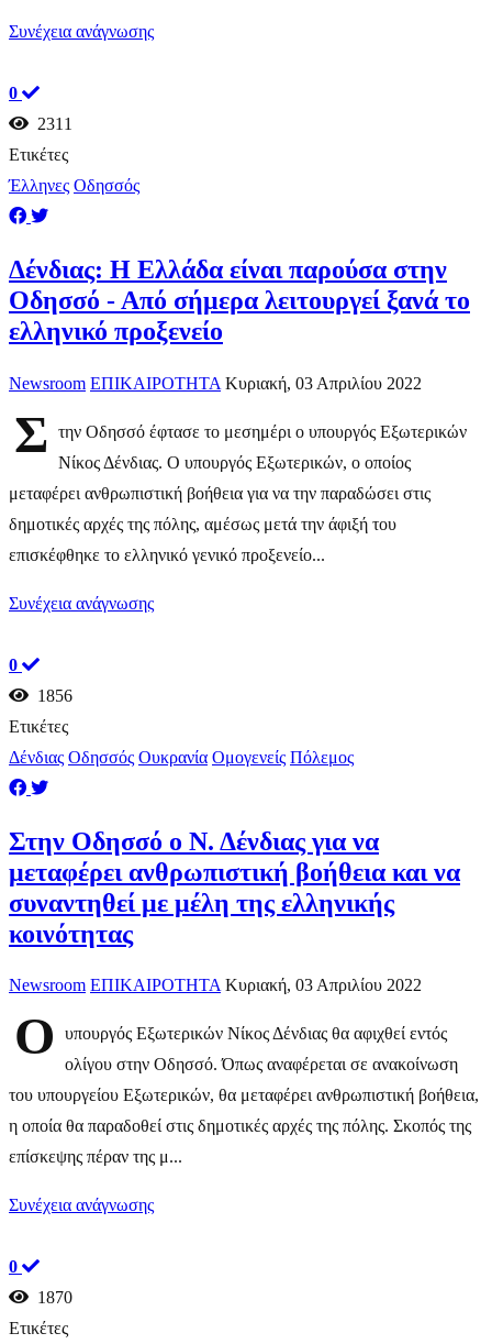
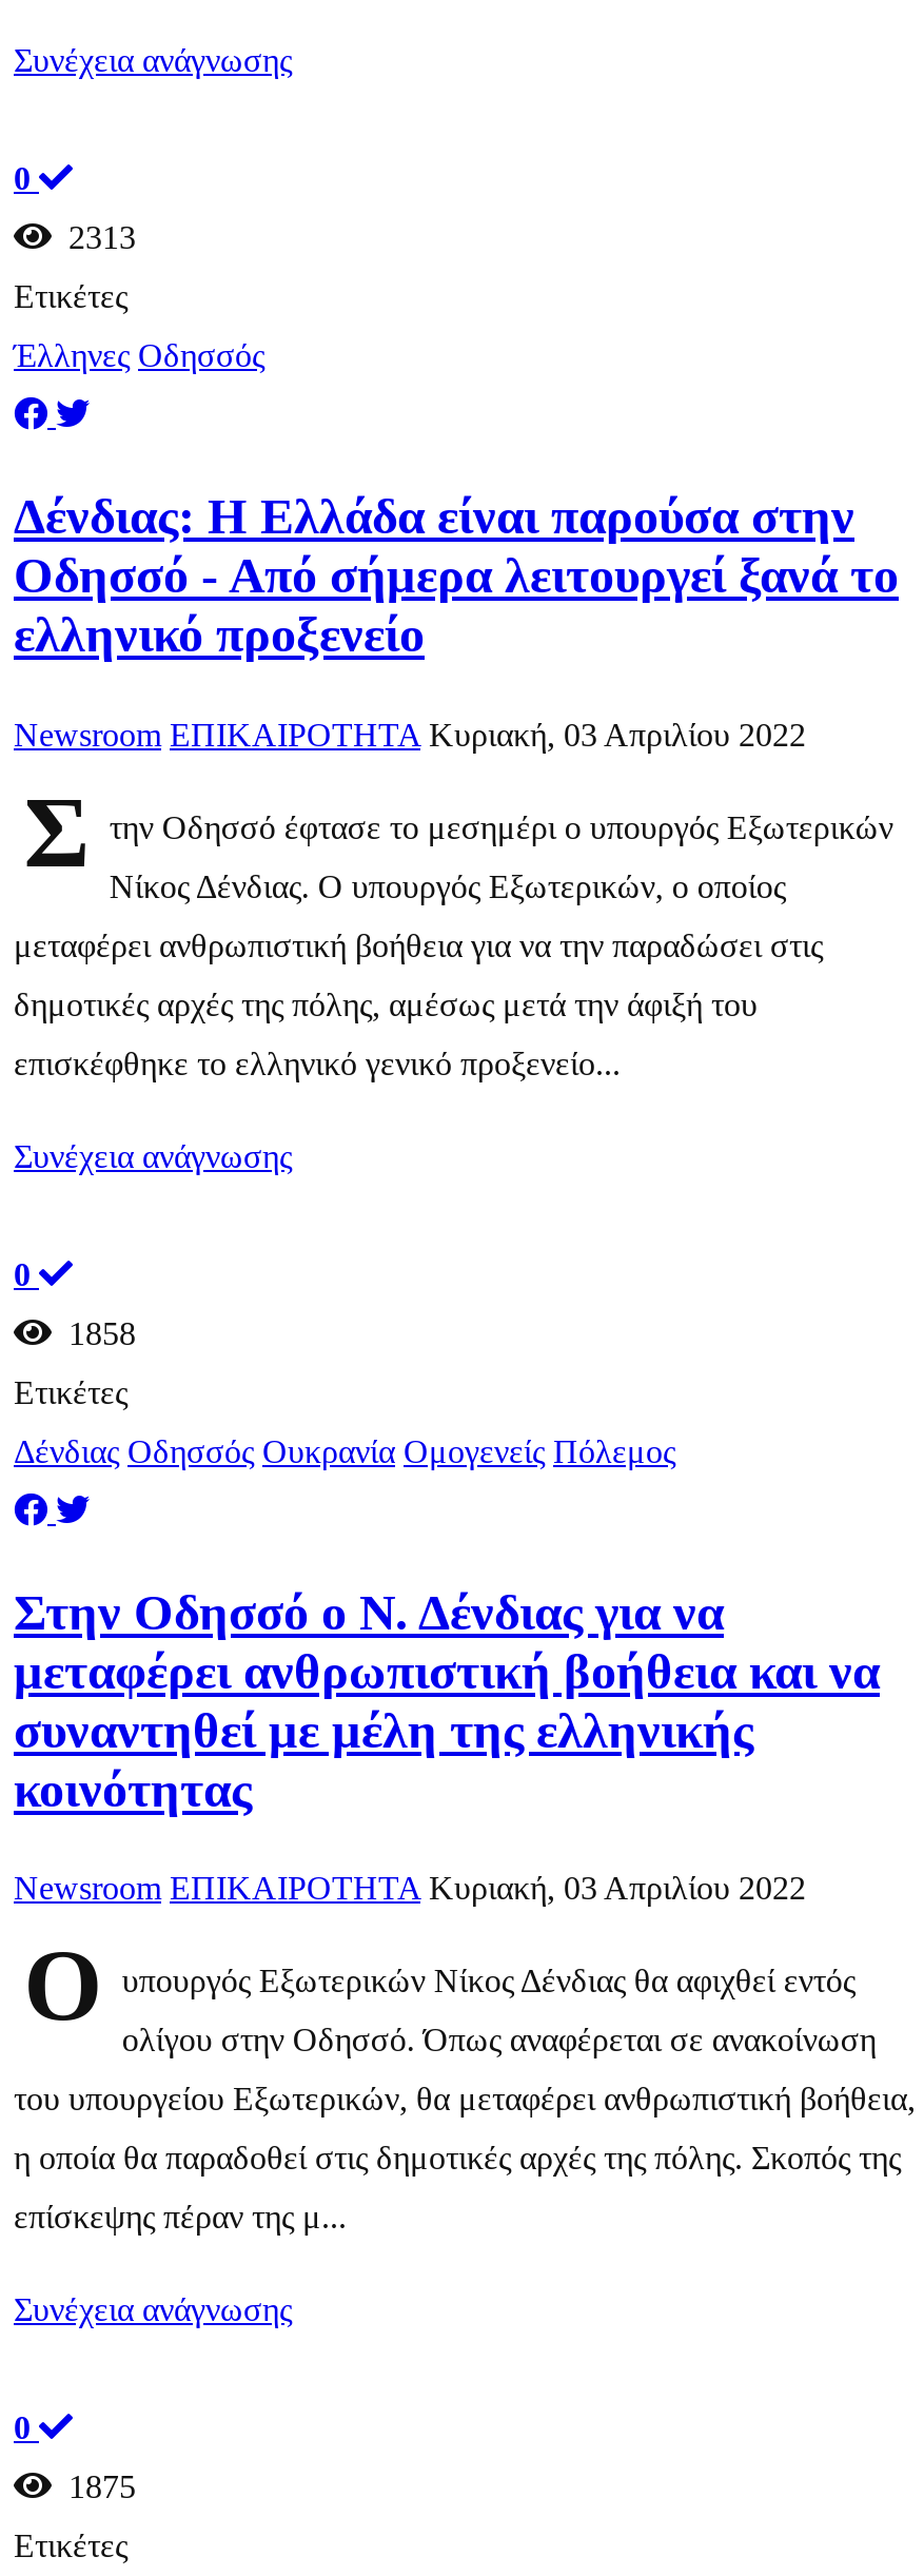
[29,114,72,133] 2311 -> [52,219,136,255] 2313
[29,686,72,705] 1856 -> [52,1315,136,1350] 1858
[29,1288,72,1307] 1870 -> [52,2469,136,2505] 1875

